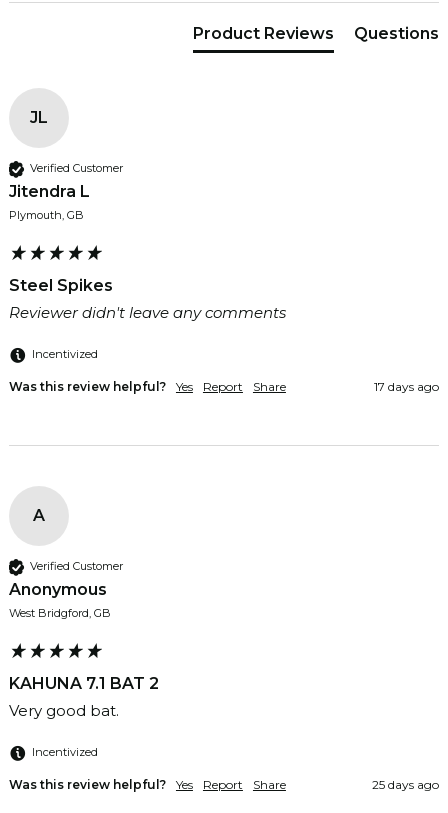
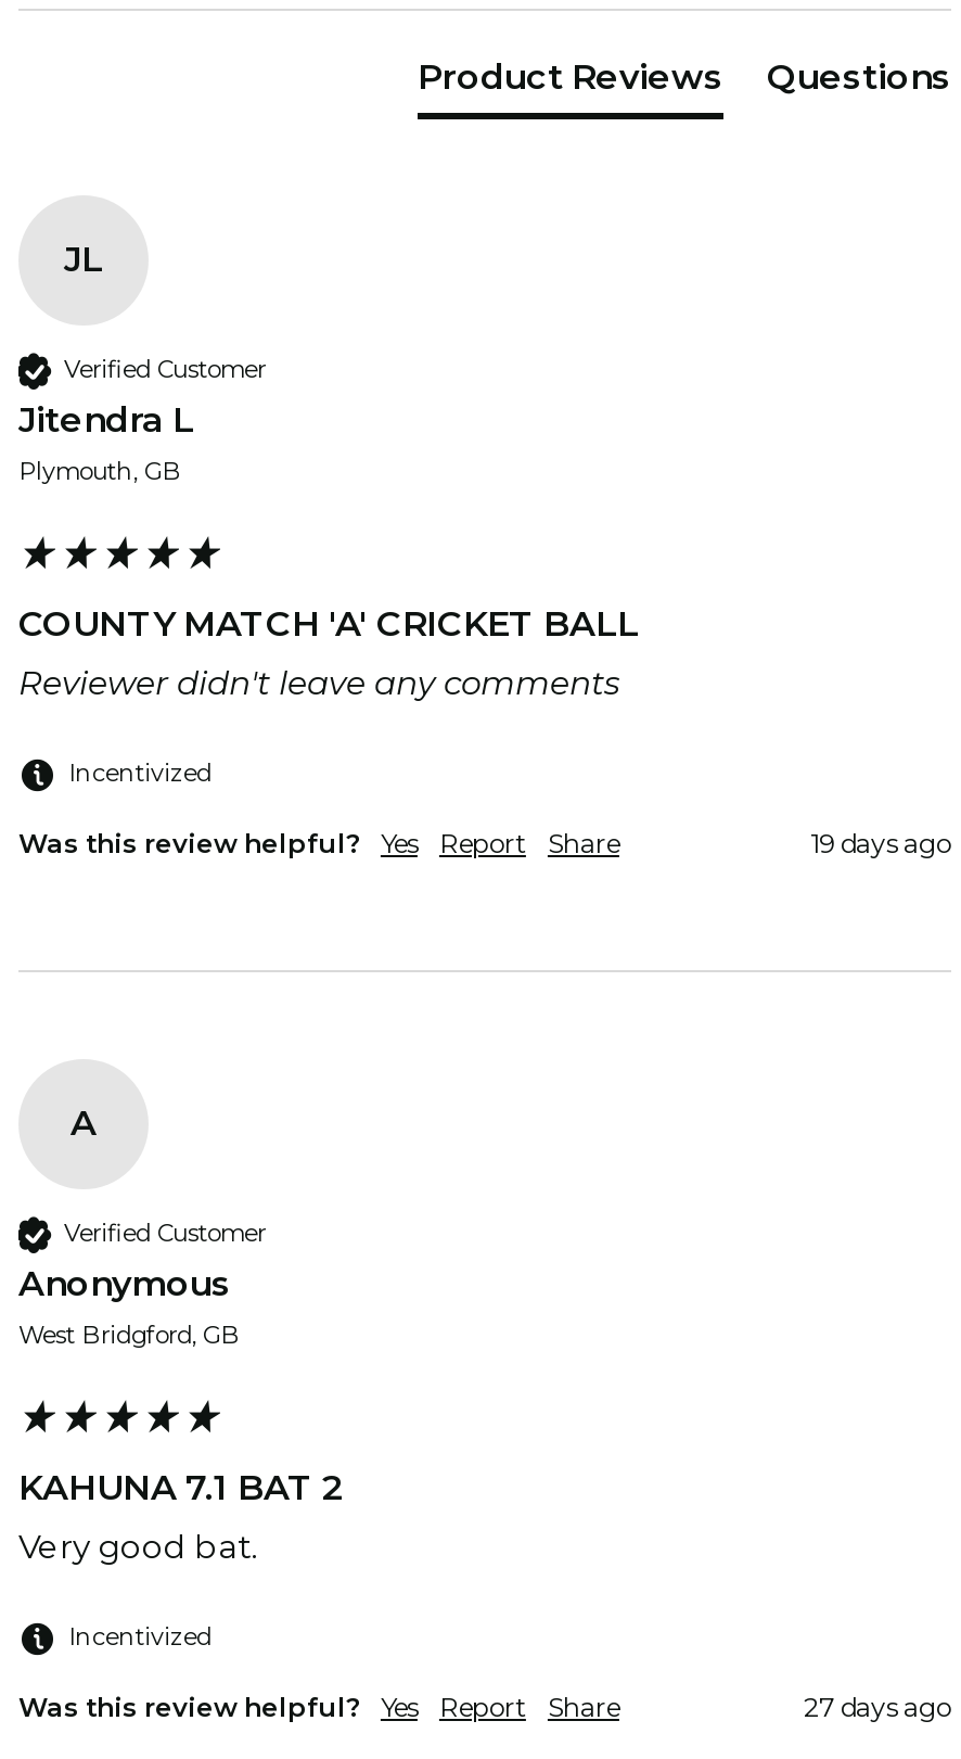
[9,276,113,295] Steel Spikes -> [18,603,639,644] COUNTY MATCH 'A' CRICKET BALL
[374,379,439,394] 17 days ago -> [810,826,951,859] 19 days ago
[372,777,439,792] 25 days ago -> [804,1690,951,1723] 27 days ago

